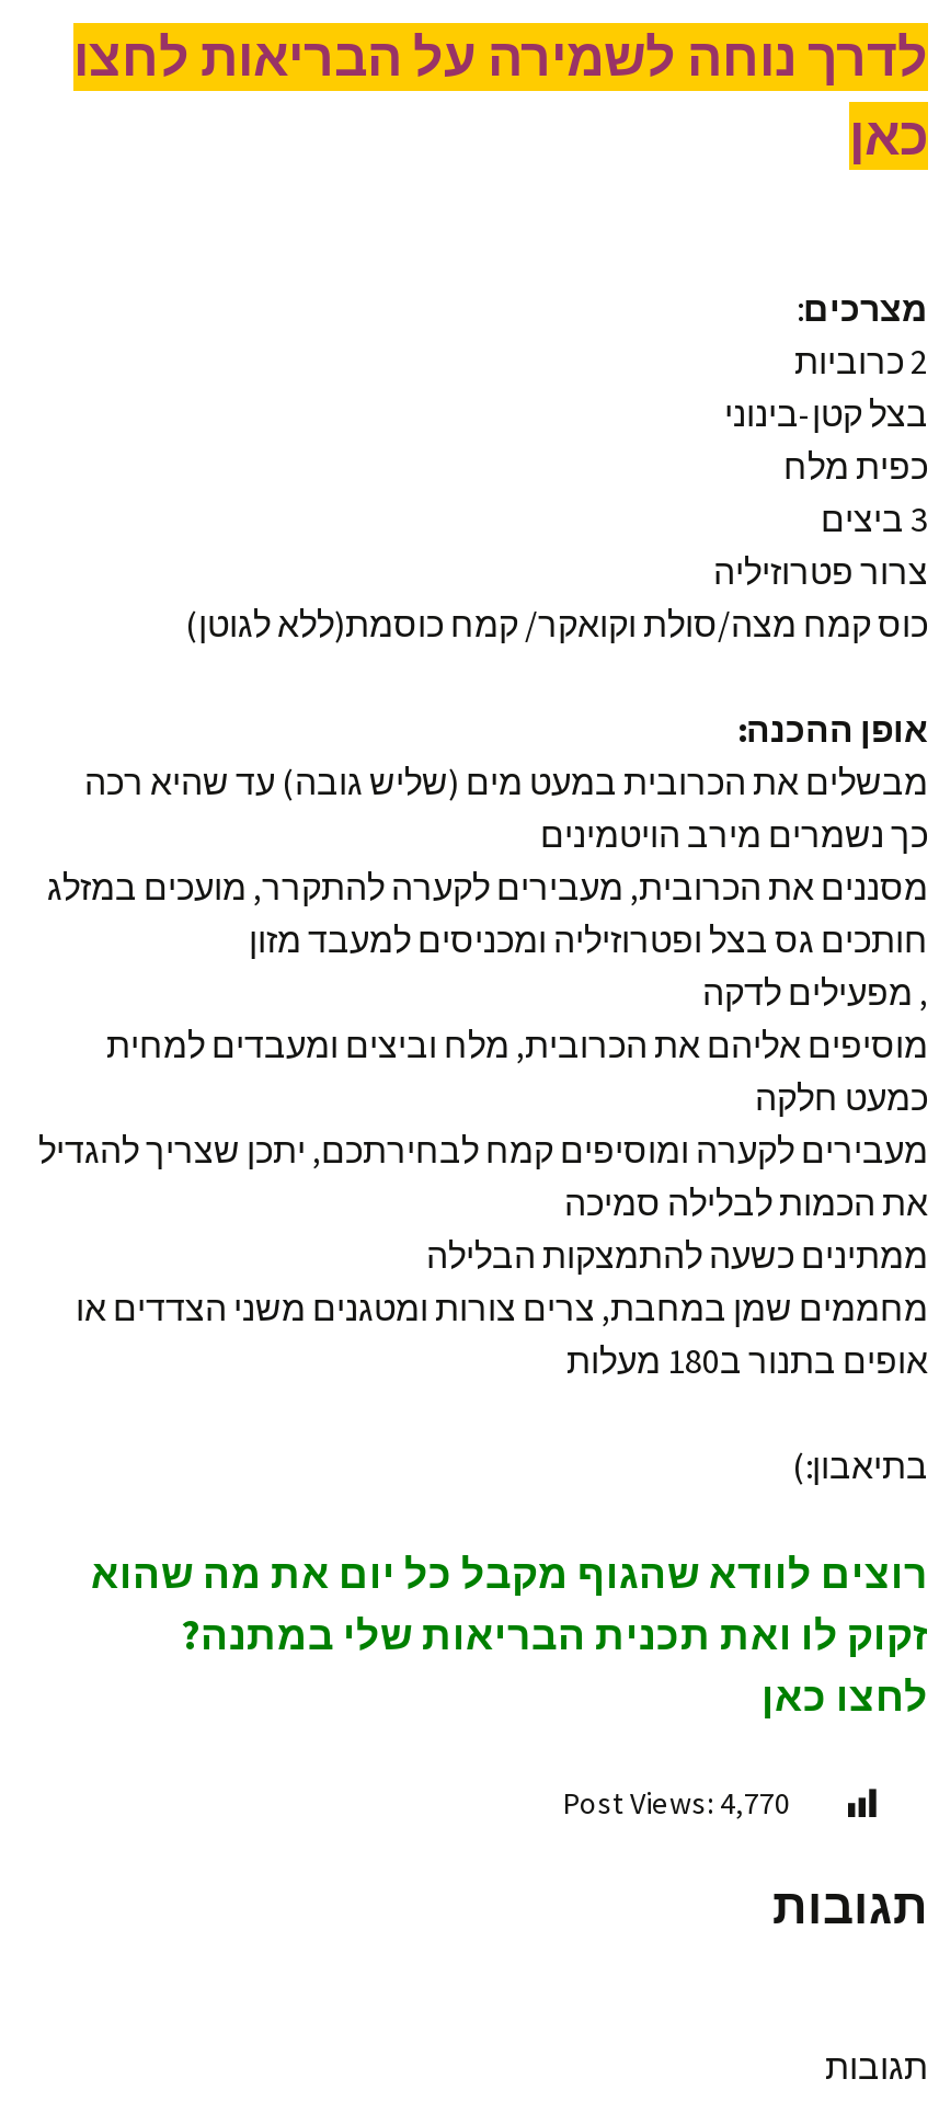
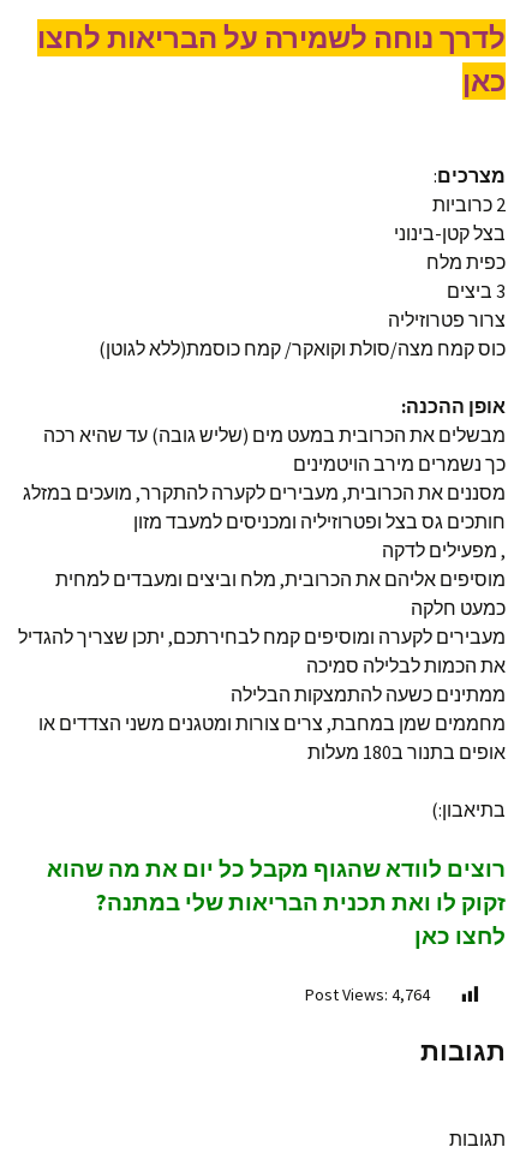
[562,1783,790,1823] Post Views: 4,770 -> [305,984,430,1005] Post Views: 4,764

